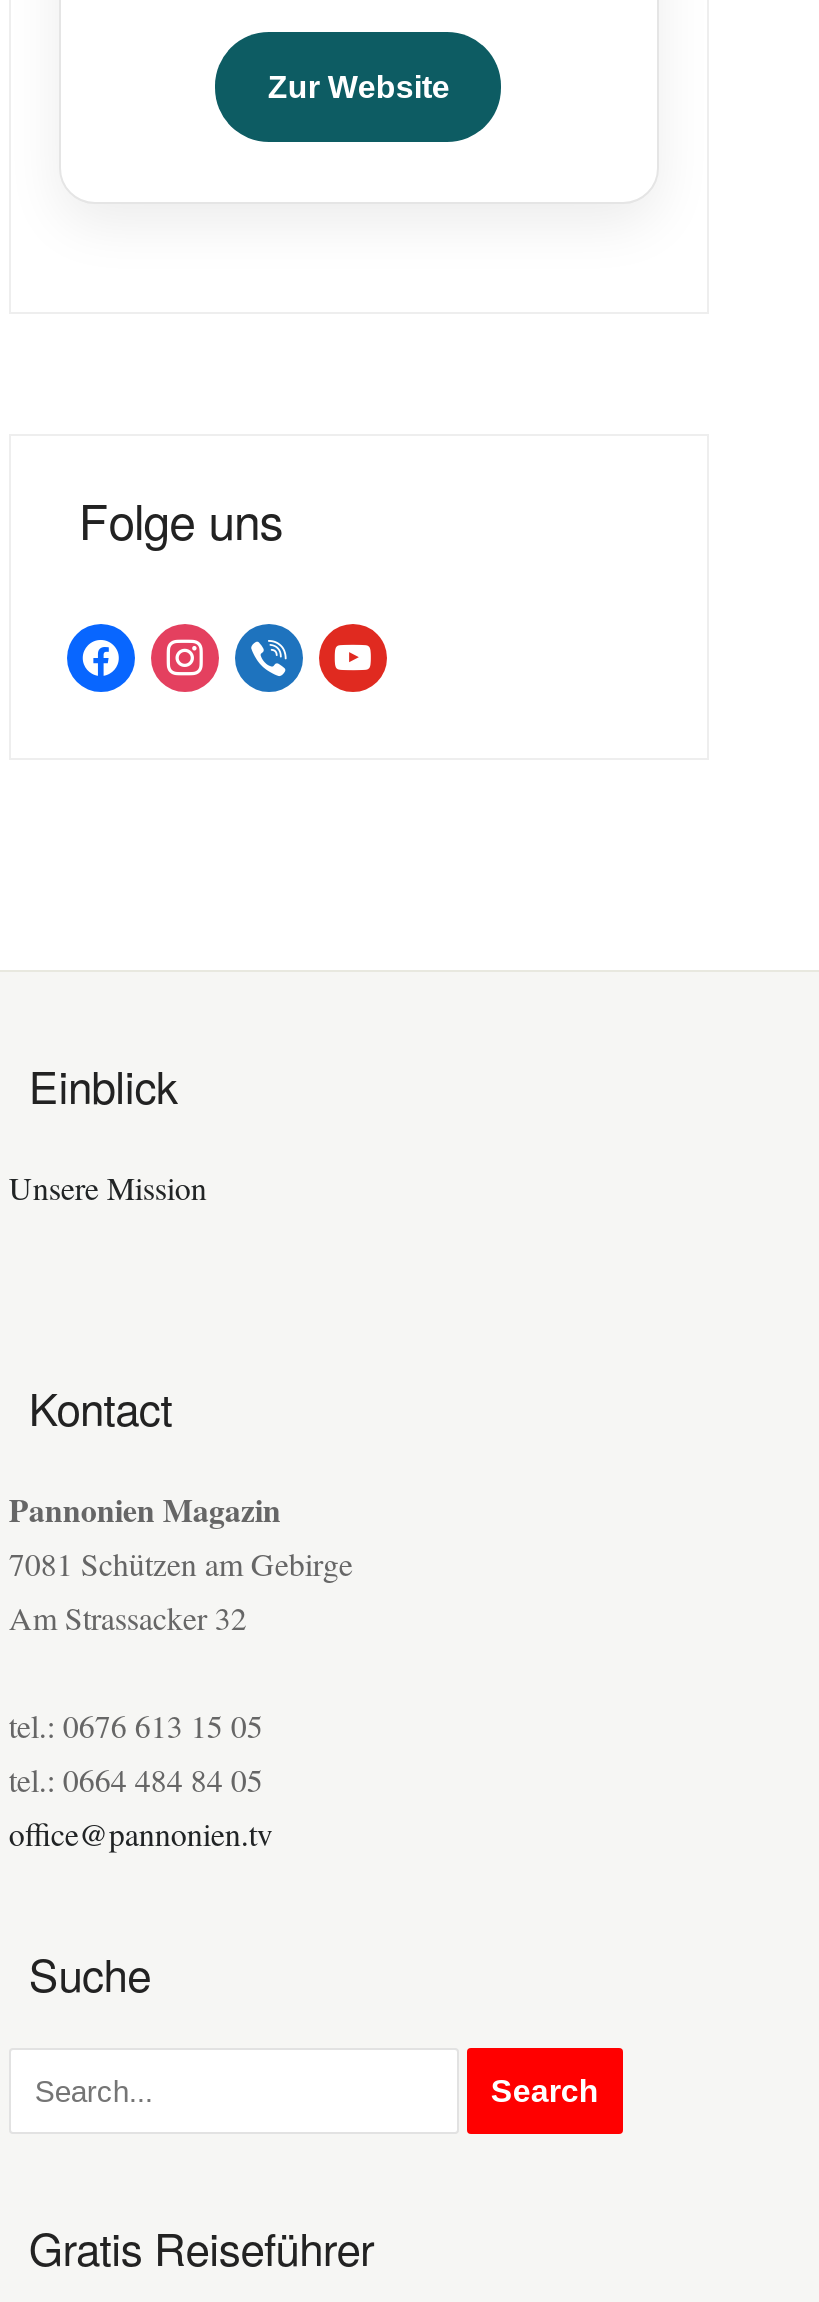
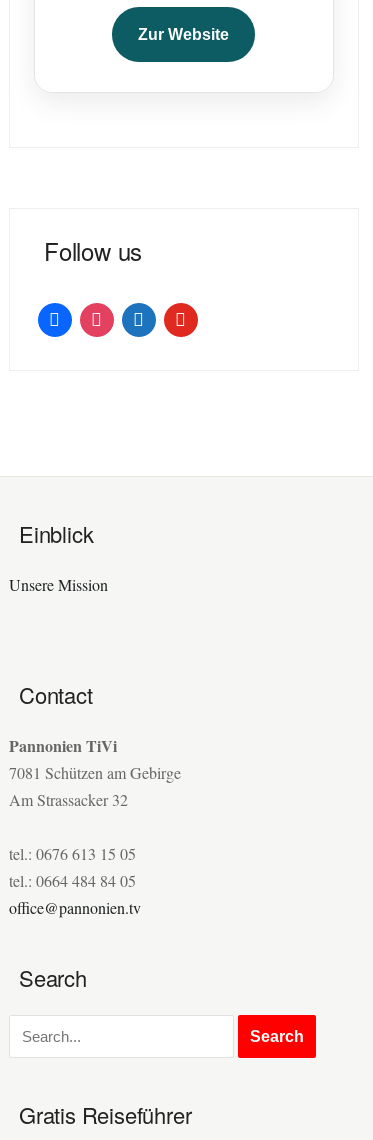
[79,484,283,554] Folge uns -> [44,233,142,268] Follow us
[29,1376,172,1438] Kontact -> [19,679,92,710] Contact
[9,1486,281,1532] Pannonien Magazin -> [9,734,117,757] Pannonien TiVi
[29,1942,151,2004] Suche -> [19,962,87,993] Search

